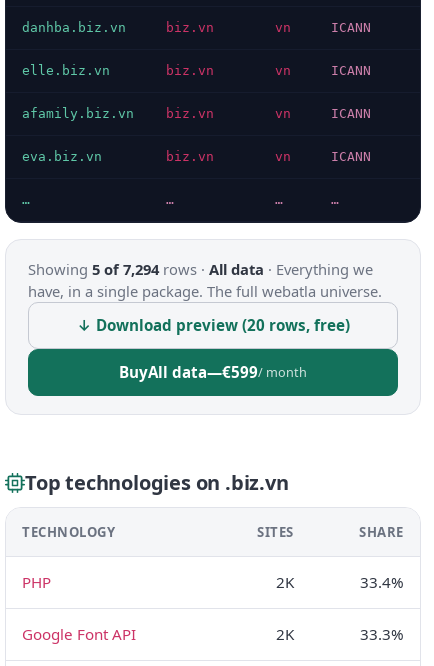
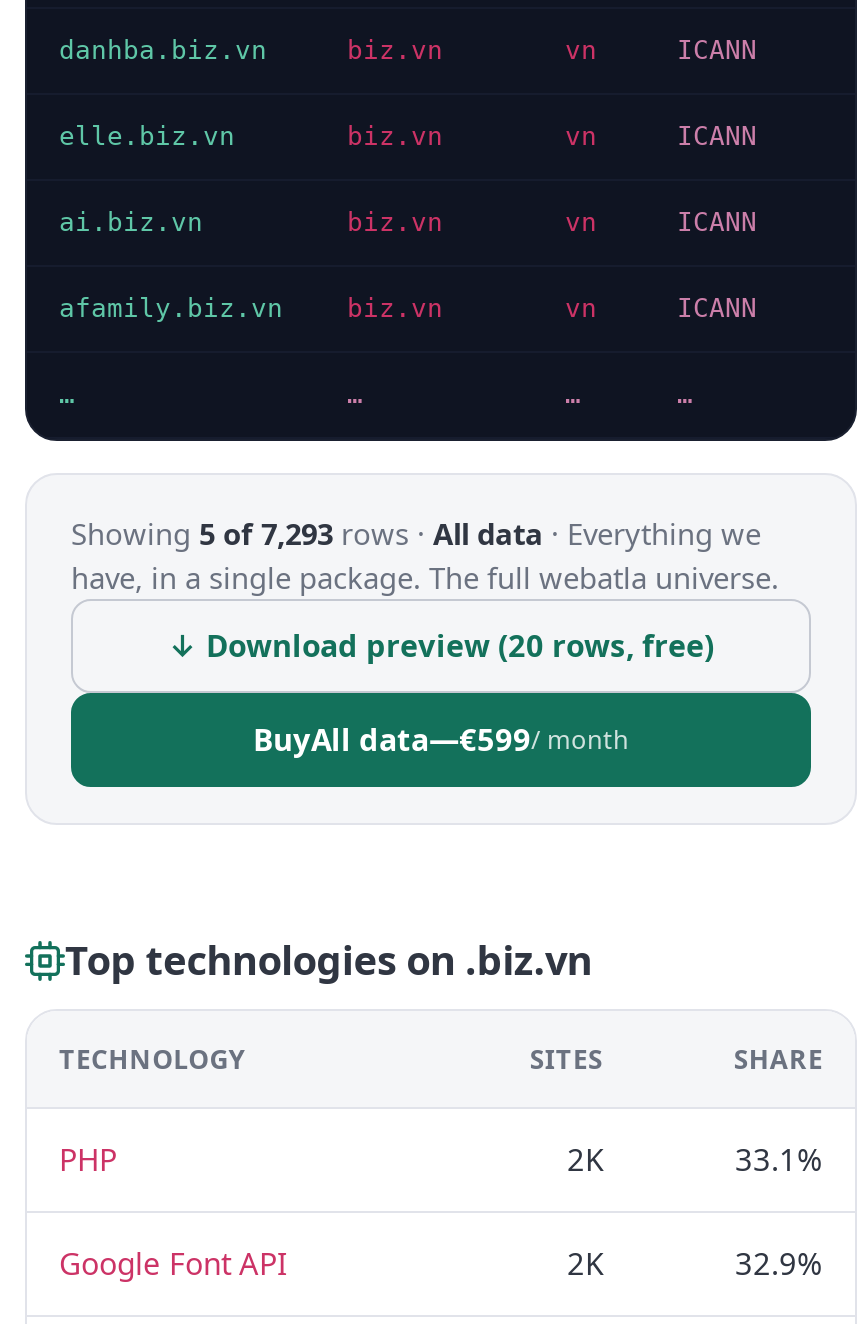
moved [22,106,134,121] -> [59,293,283,323]: afamily.biz.vn
none -> [59,207,203,237] ai.biz.vn
[22,149,102,164] eva.biz.vn -> none
[28,259,373,279] Showing 5 of 7,294 rows · All data · Everything we -> [71,513,761,553] Showing 5 of 7,293 rows · All data · Everything we
[360,572,404,592] 33.4% -> [735,1139,823,1179] 33.1%
[360,624,404,644] 33.3% -> [735,1243,823,1283] 32.9%

